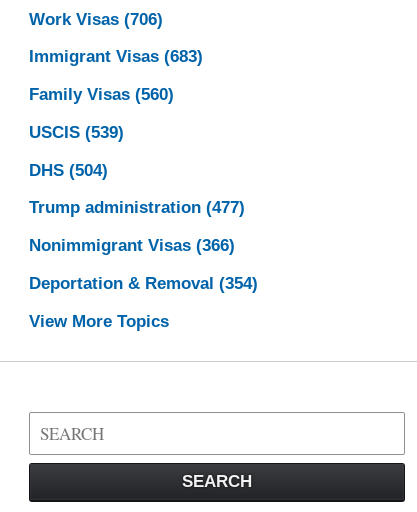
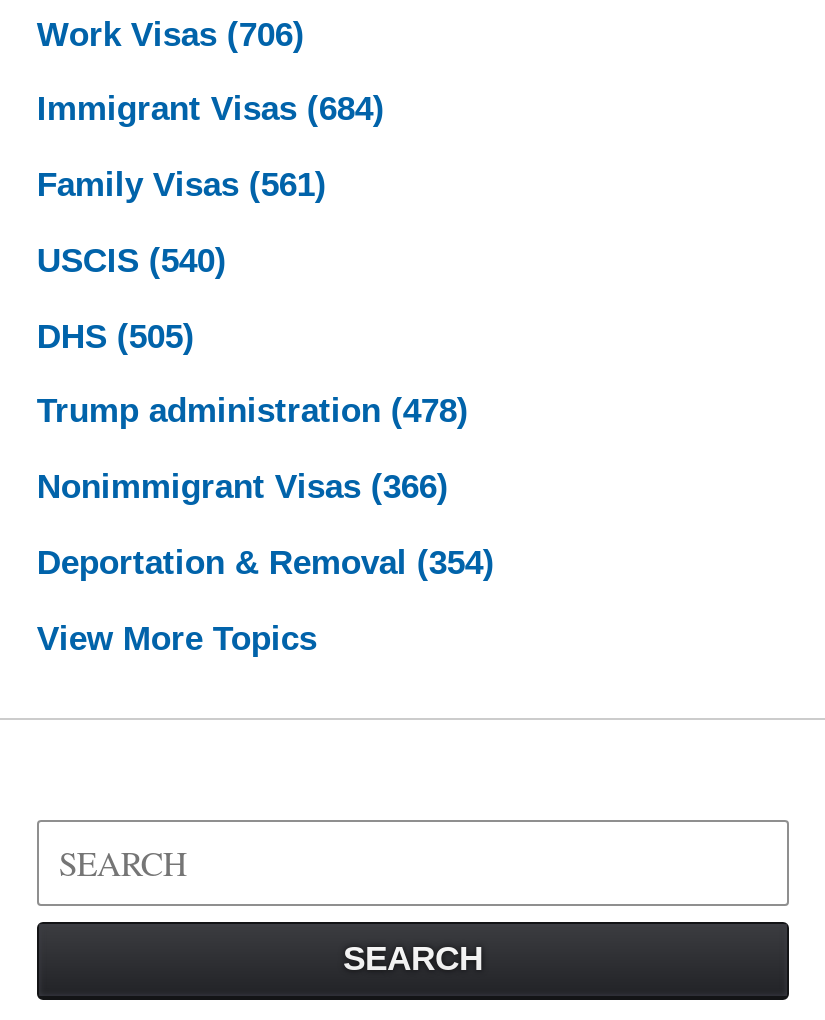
[29,47,203,66] Immigrant Visas (683) -> [37,91,385,129] Immigrant Visas (684)
[29,85,174,104] Family Visas (560) -> [37,166,327,204] Family Visas (561)
[29,123,124,142] USCIS (539) -> [37,242,227,280] USCIS (540)
[29,161,108,180] DHS (504) -> [37,317,195,355] DHS (505)
[29,198,245,217] Trump administration (477) -> [37,393,469,431] Trump administration (478)

